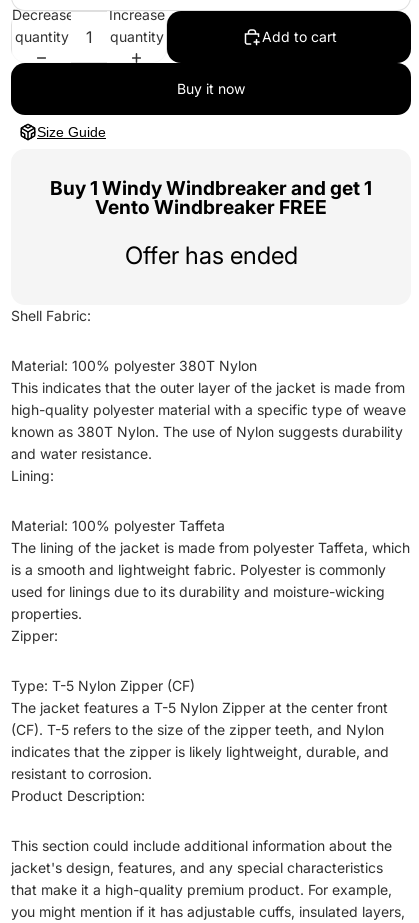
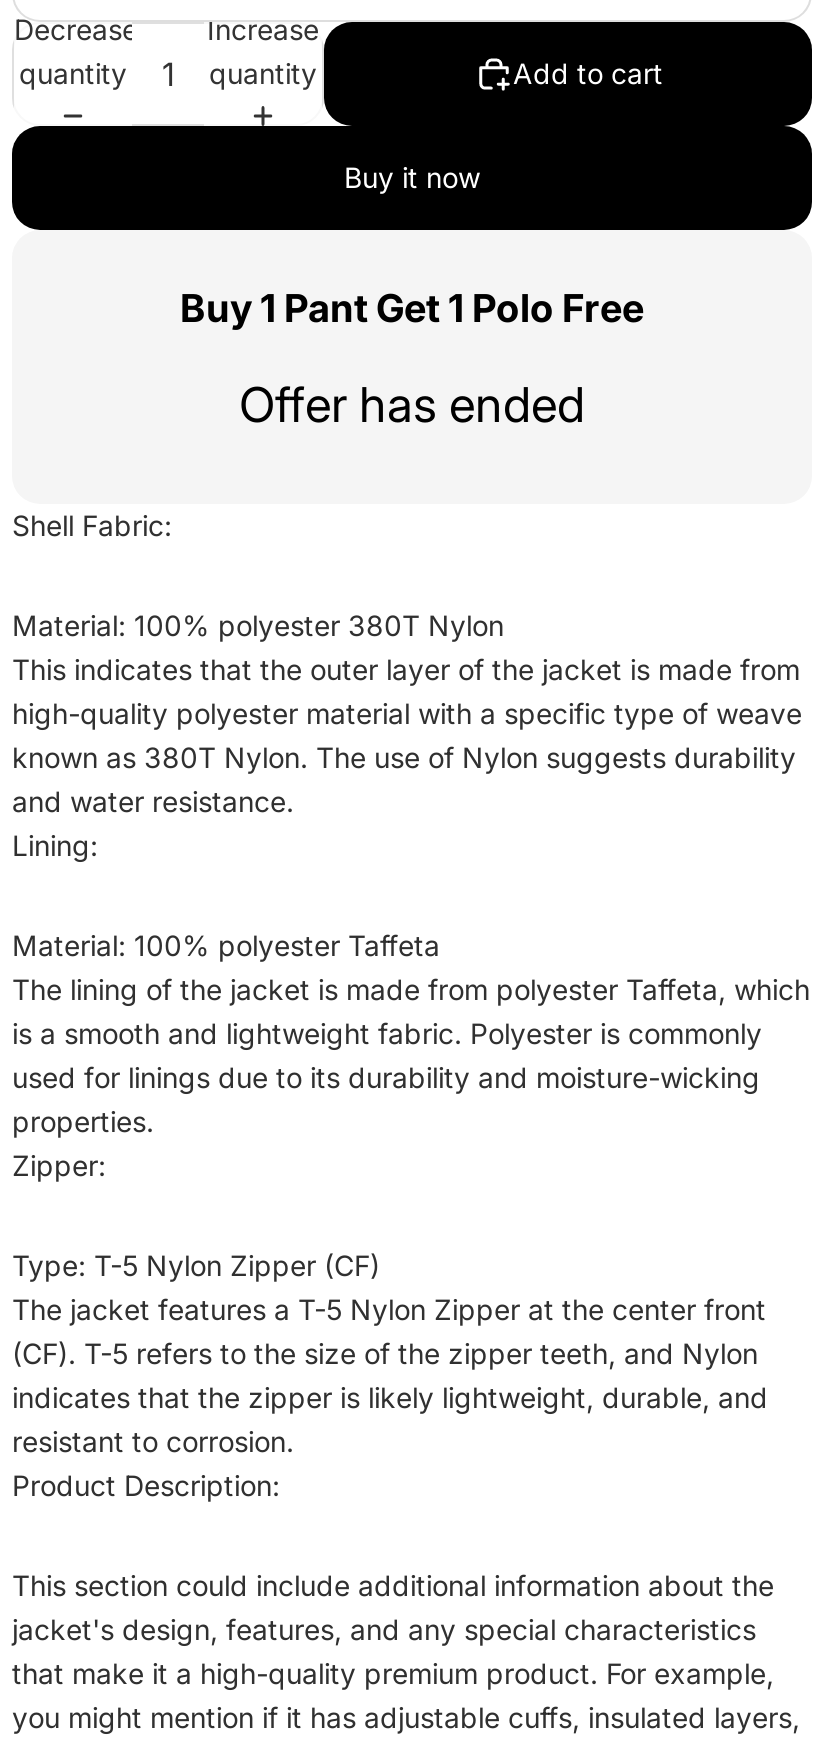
[37,124,372,219] Size Guide | Buy 1 Windy Windbreaker and get 1 | Vento Windbreaker FREE -> [180,284,644,332] Buy 1 Pant Get 1 Polo Free

